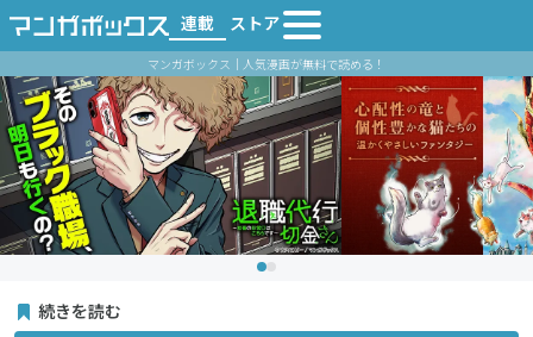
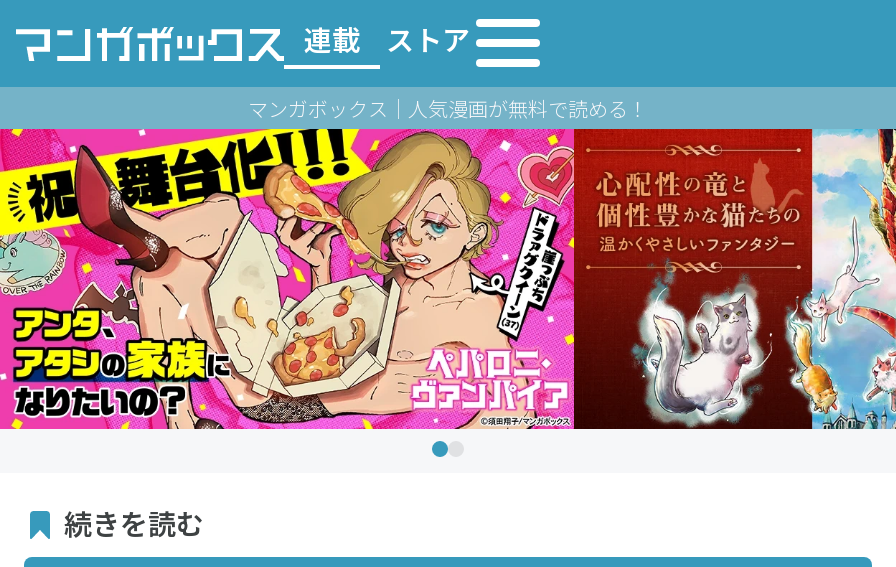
[4,75,343,256] [image] -> [6,127,576,431] [image]

